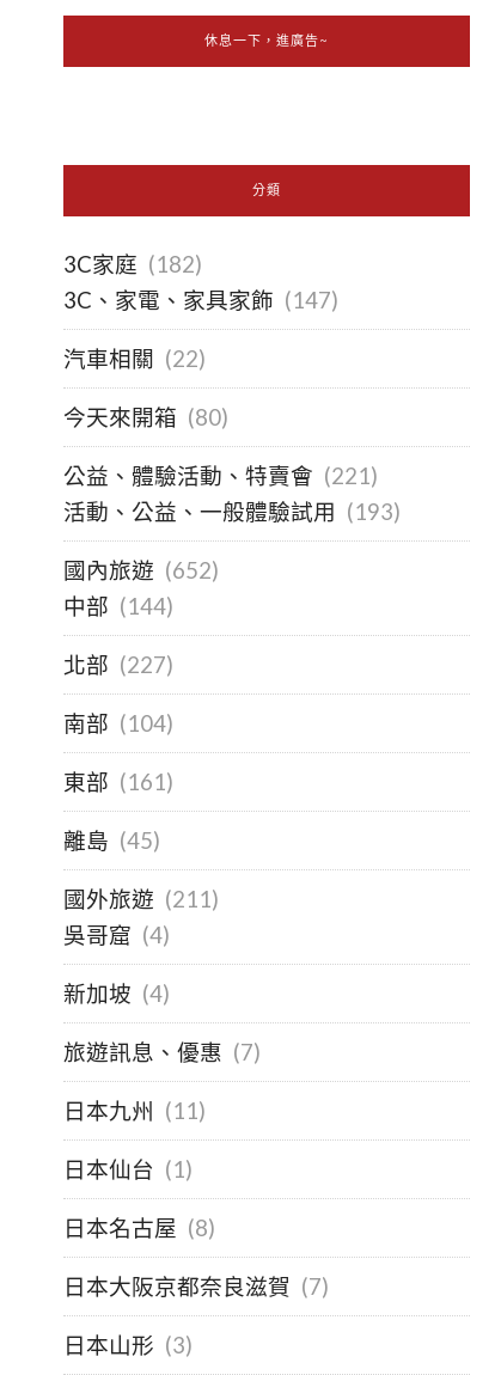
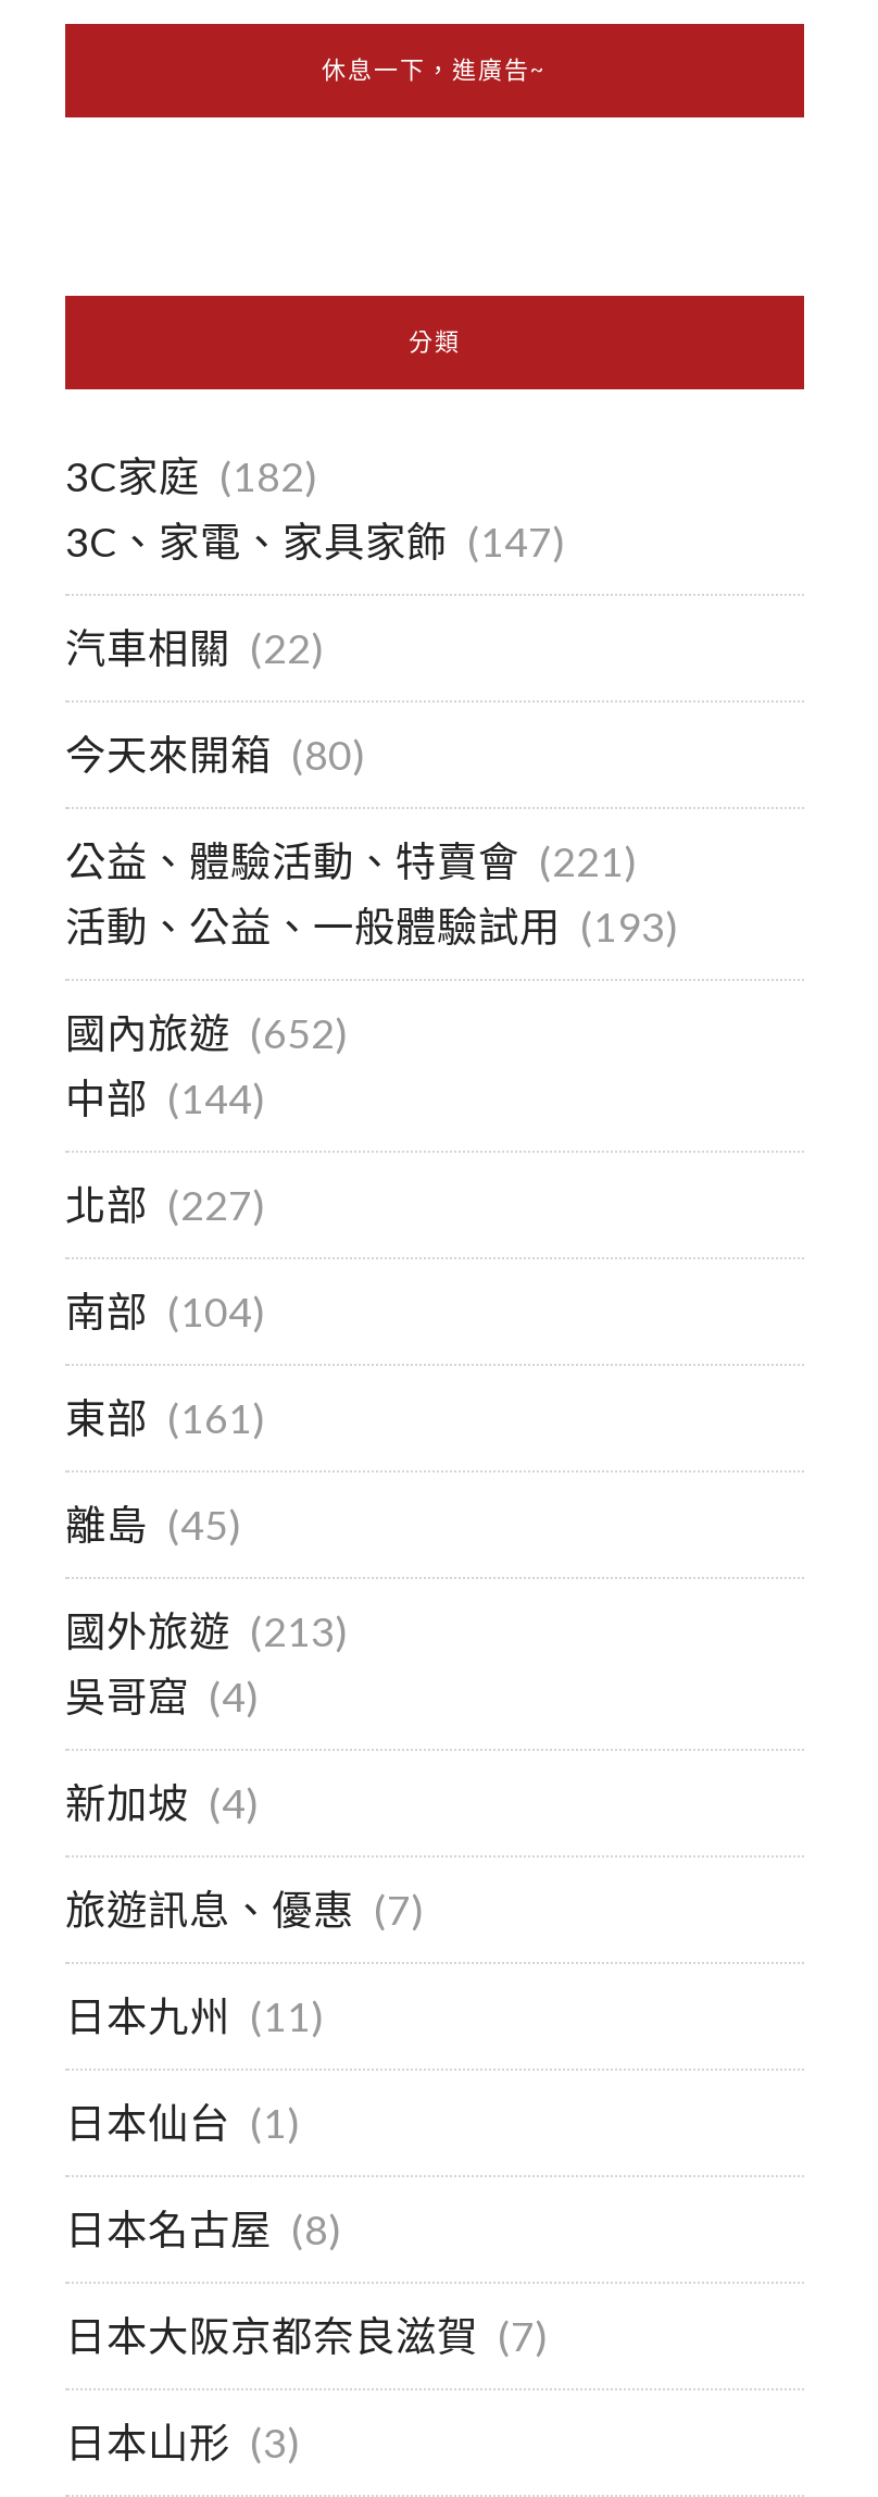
[63,886,219,913] 國外旅遊 (211) -> [65,1608,348,1656] 國外旅遊 (213)

